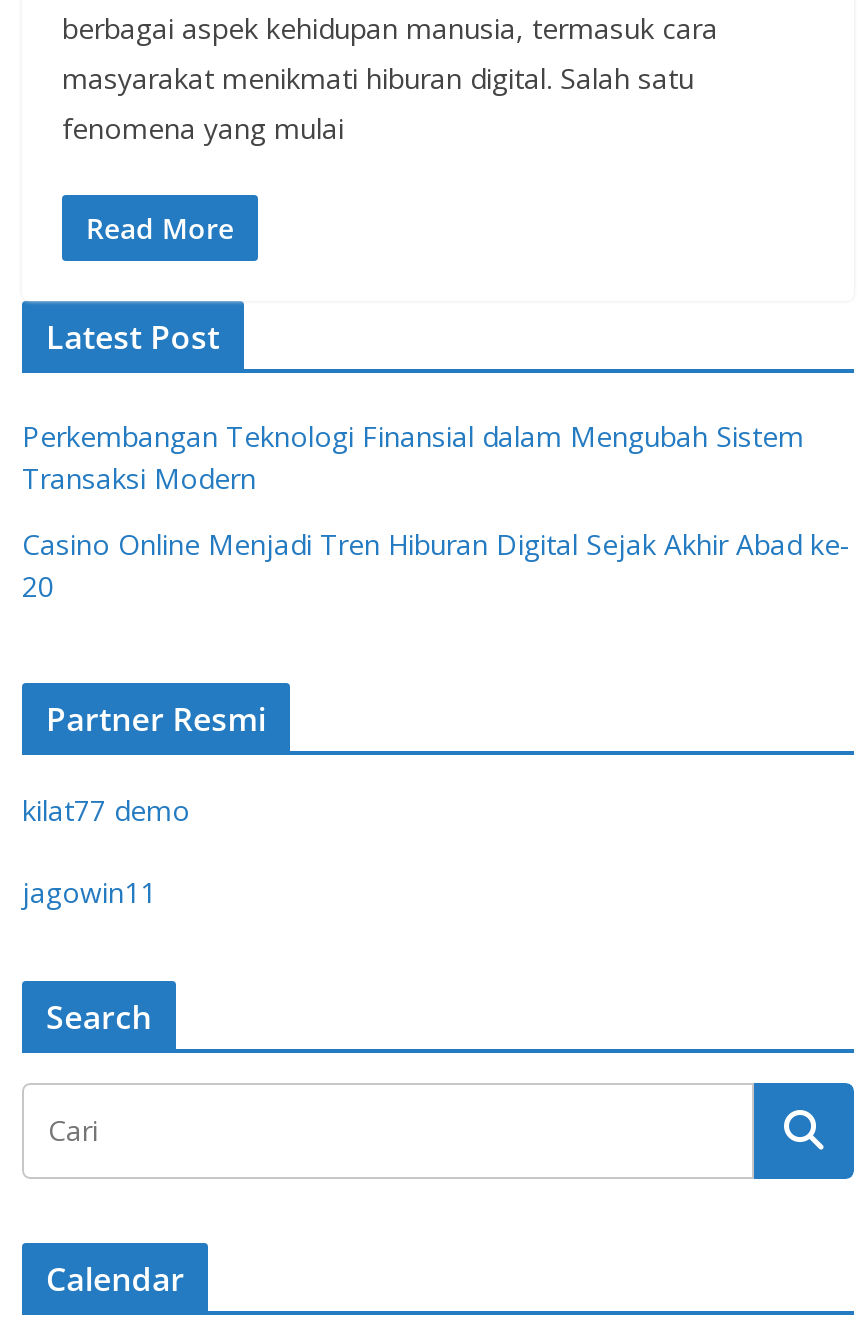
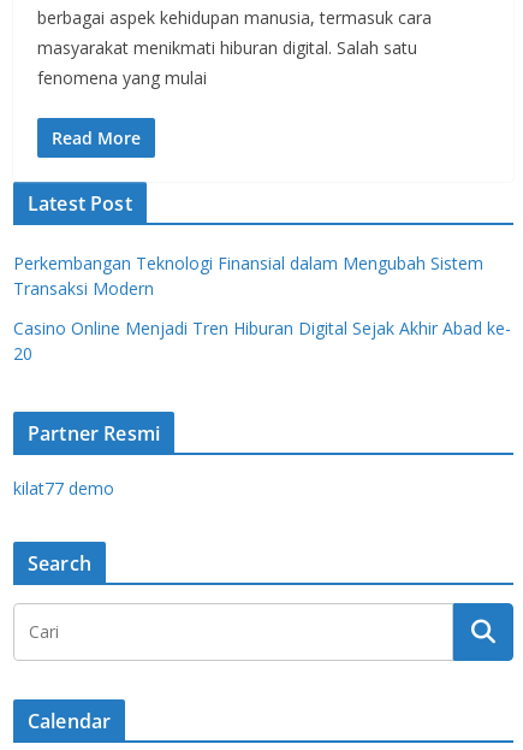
[22,873,156,911] jagowin11 -> none

